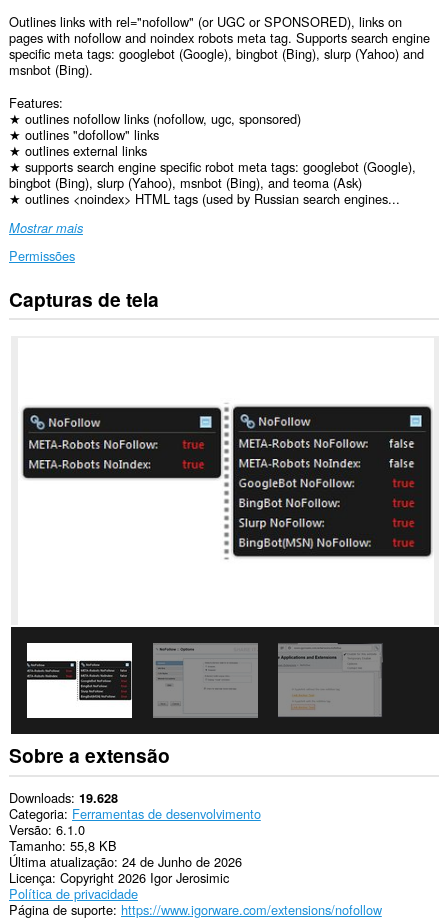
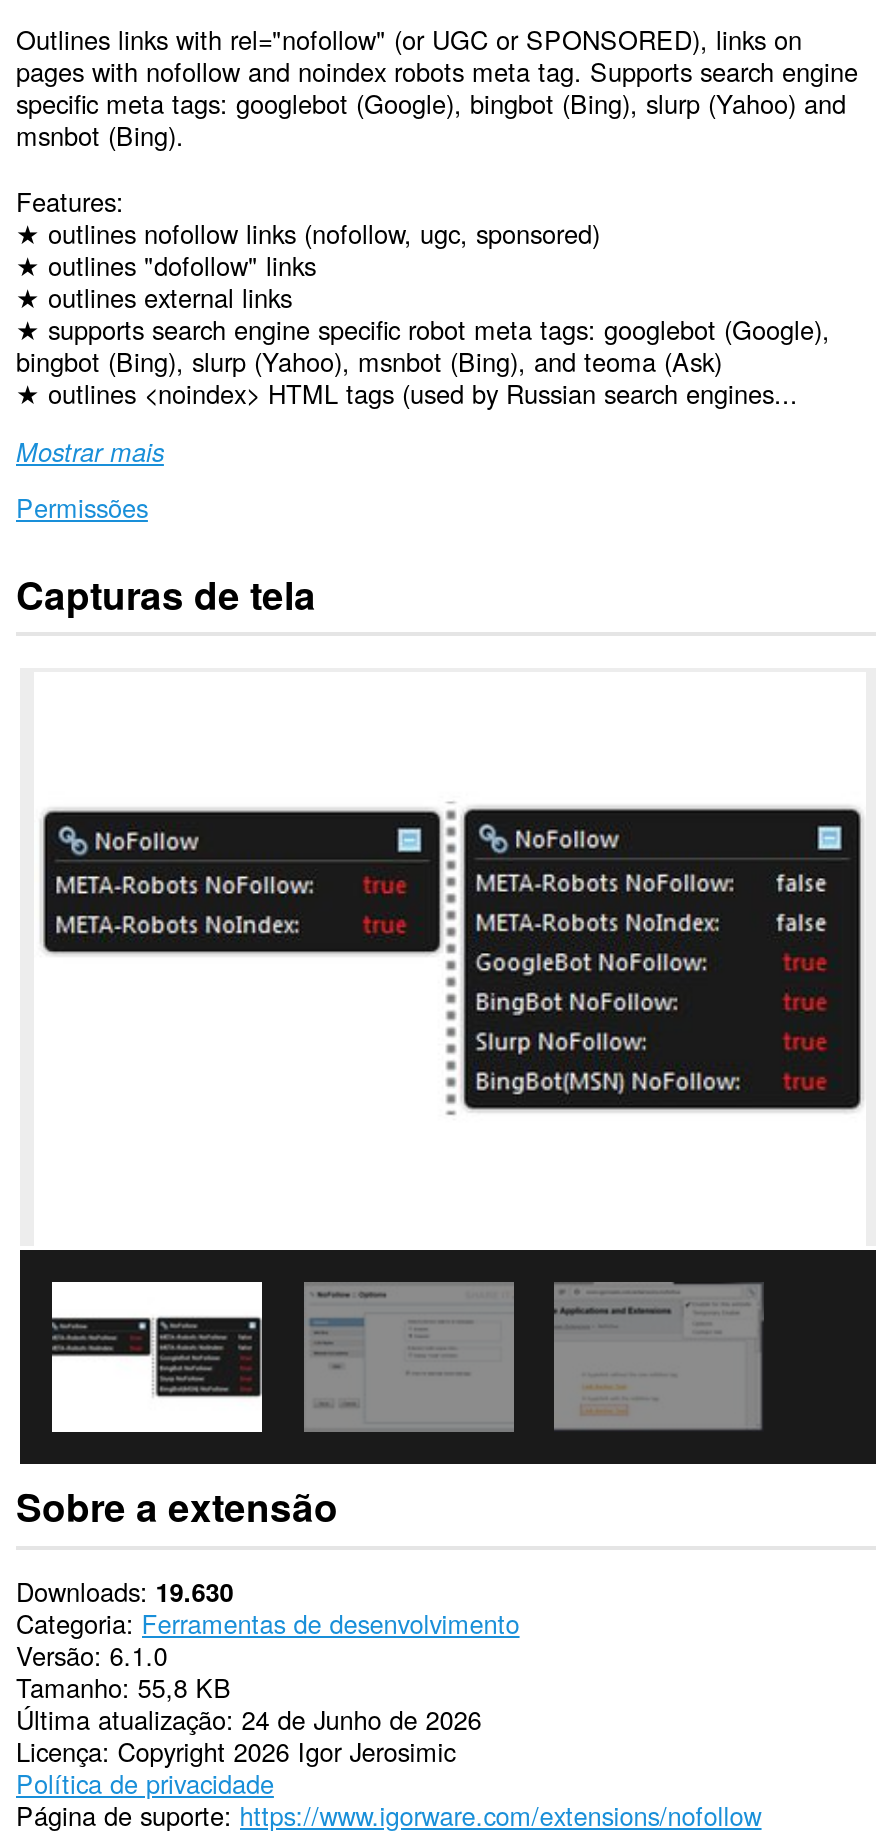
[9,788,118,807] Downloads 19.628 -> [16,1572,234,1610] Downloads 19.630

